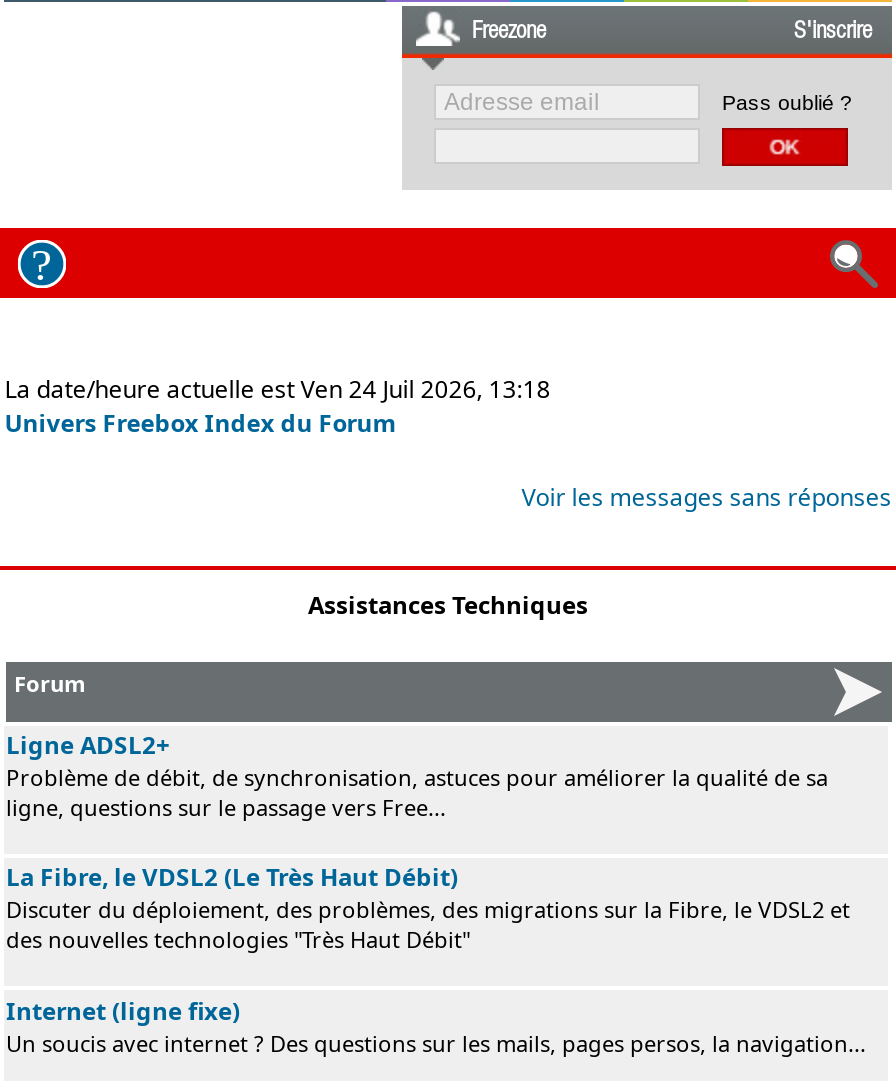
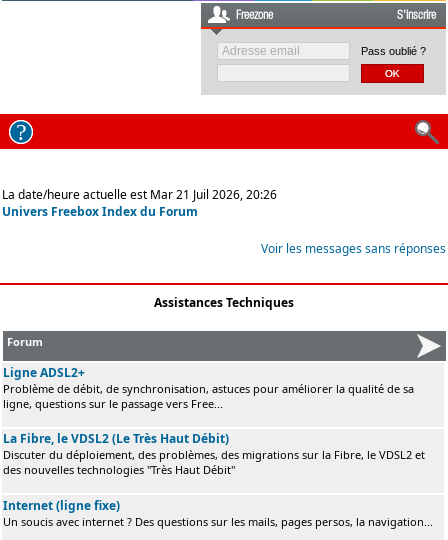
[4,372,550,406] La date/heure actuelle est Ven 24 Juil 2026, 13:18 -> [2,186,277,203] La date/heure actuelle est Mar 21 Juil 2026, 20:26

